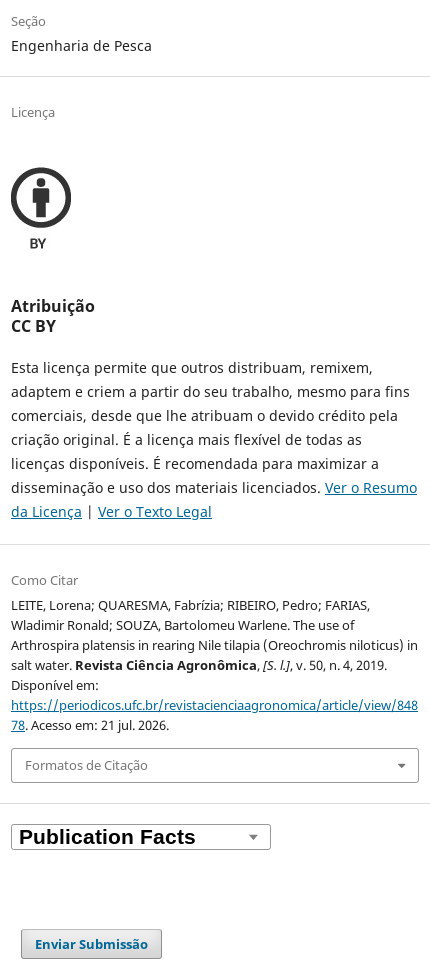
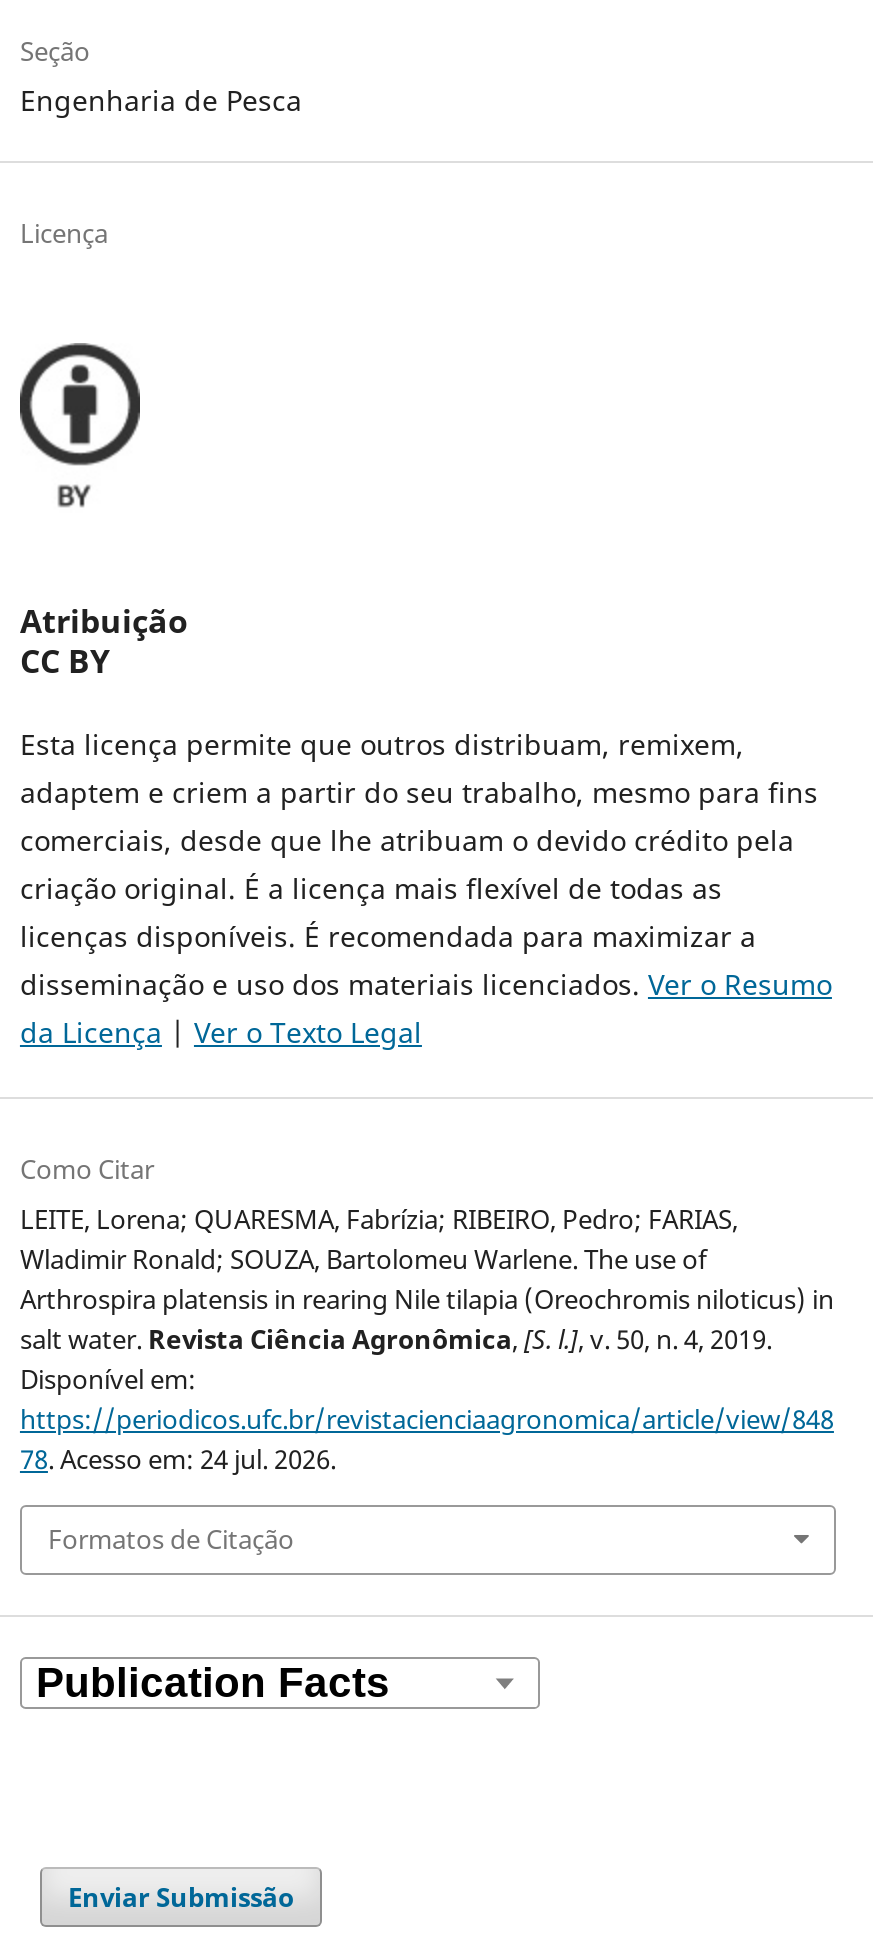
[11,716,169,734] 78. Acesso em: 21 jul. 2026. -> [20,1441,336,1477] 78. Acesso em: 24 jul. 2026.

